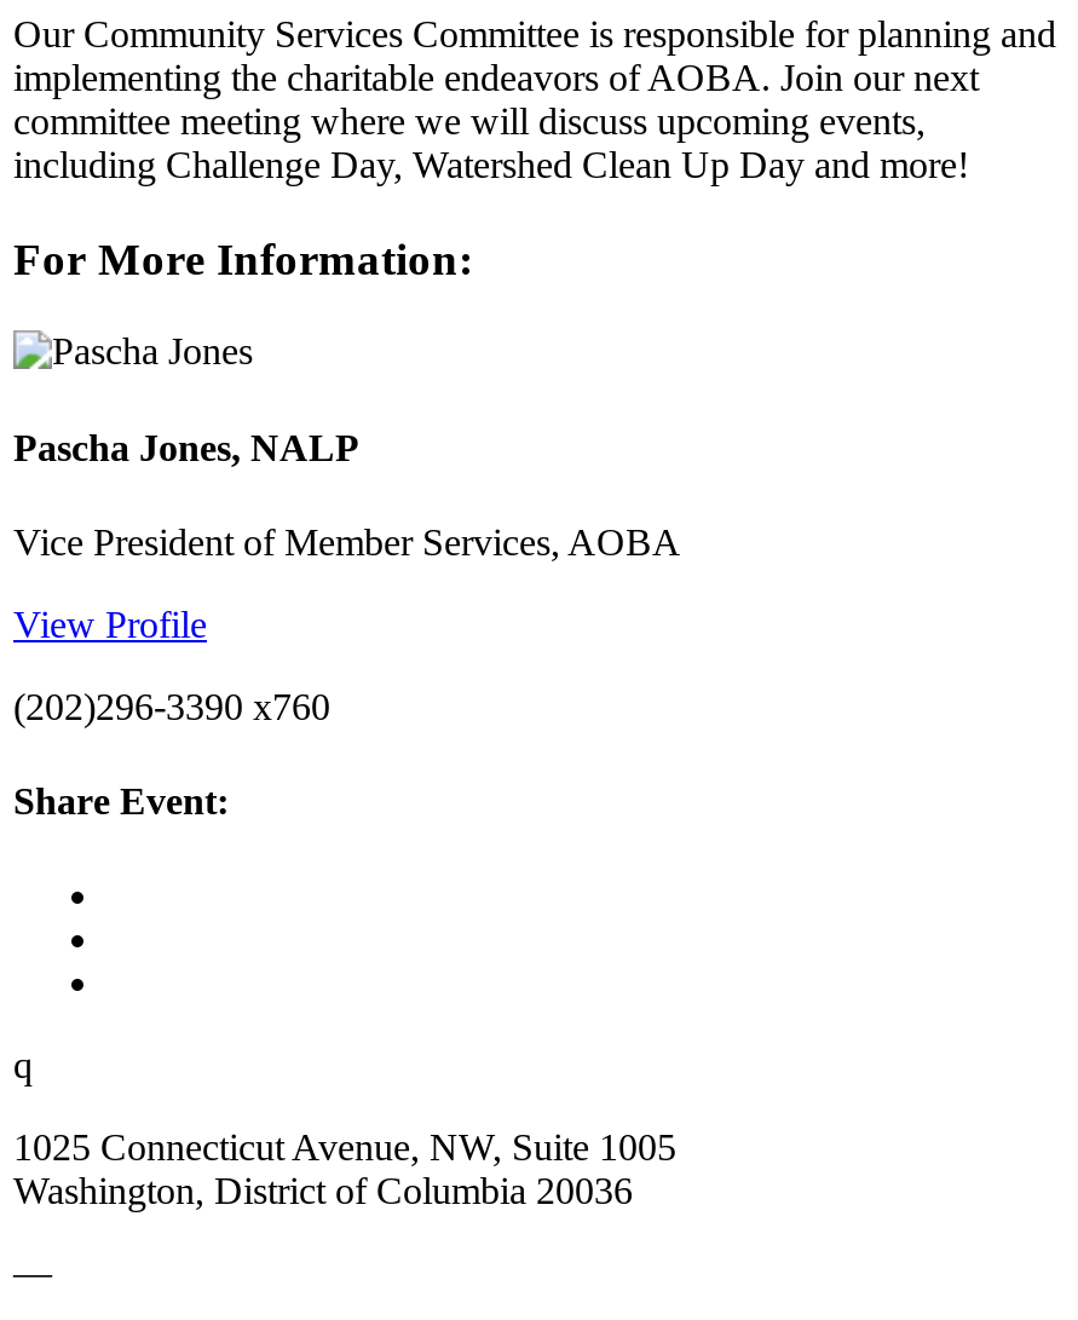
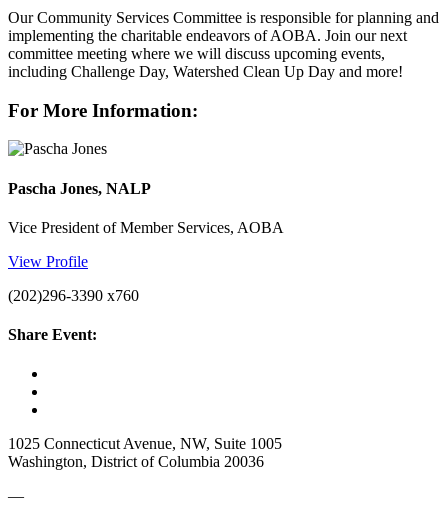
[13,1045,33,1086] q -> none

